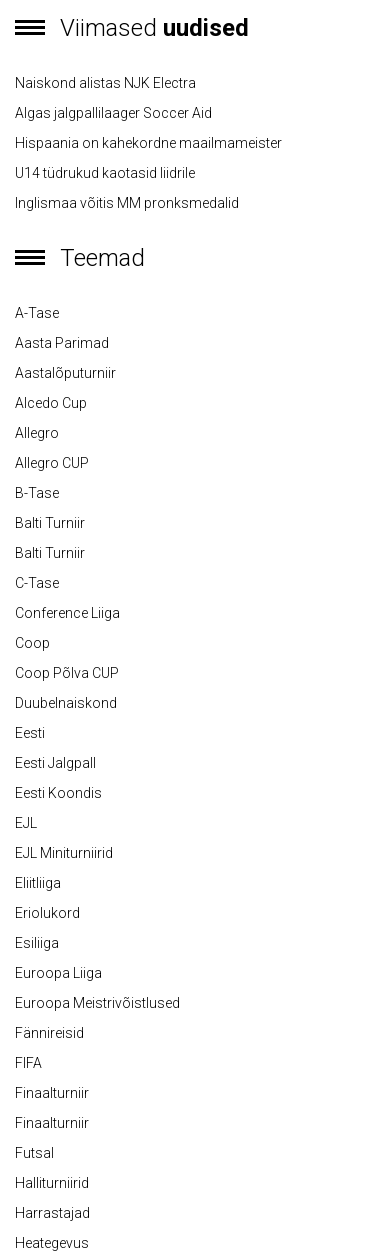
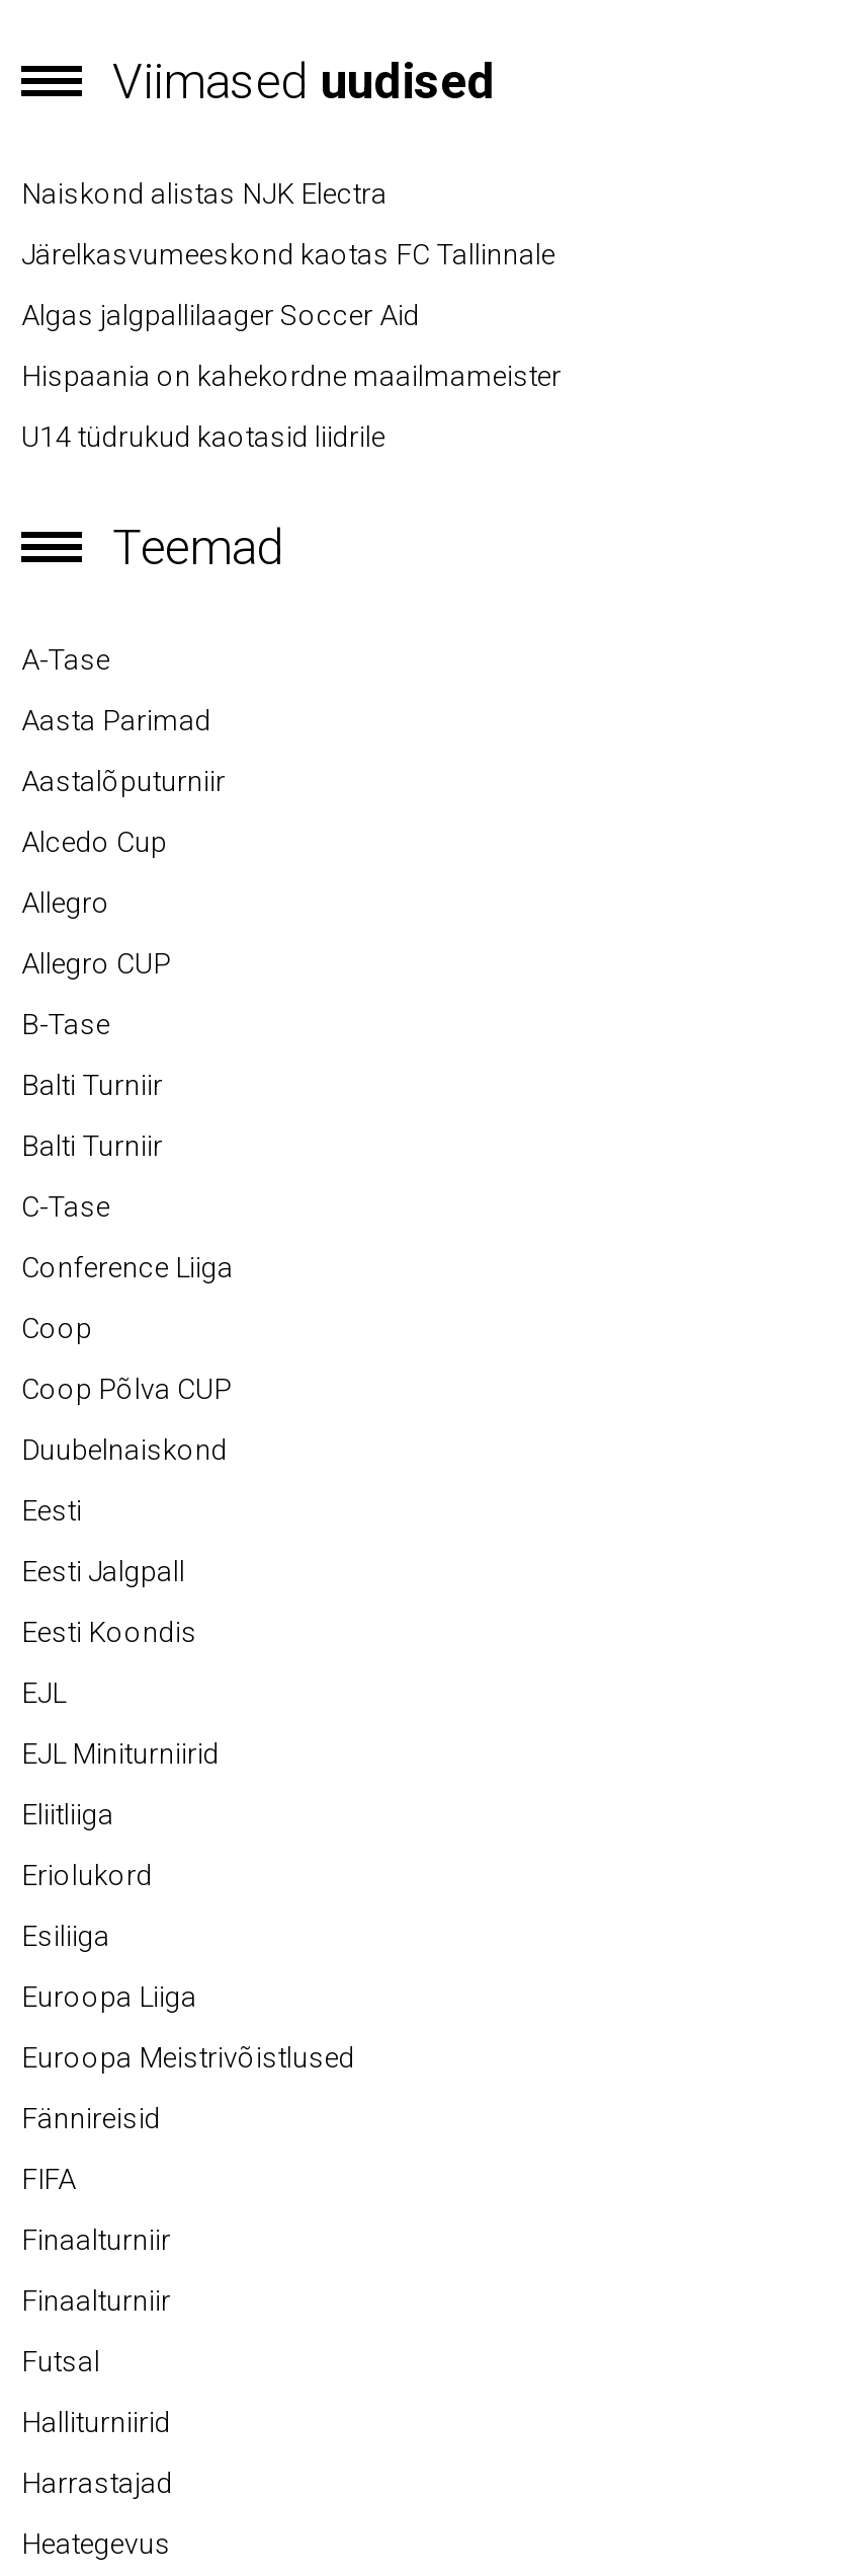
none -> [21,238,555,271] Järelkasvumeeskond kaotas FC Tallinnale
moved [15,105,282,181] -> [21,299,562,453]: Algas jalgpallilaager Soccer Aid | Hispaania on kahekordne maailmameister | U14 tüdrukud kaotasid liidrile
[15,195,239,211] Inglismaa võitis MM pronksmedalid -> none

